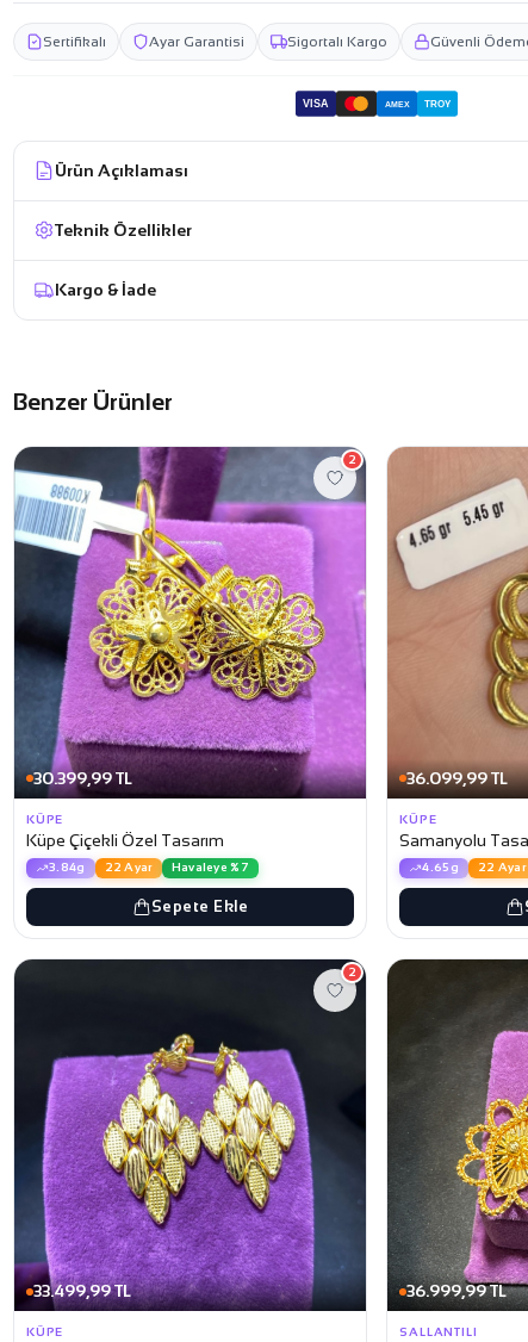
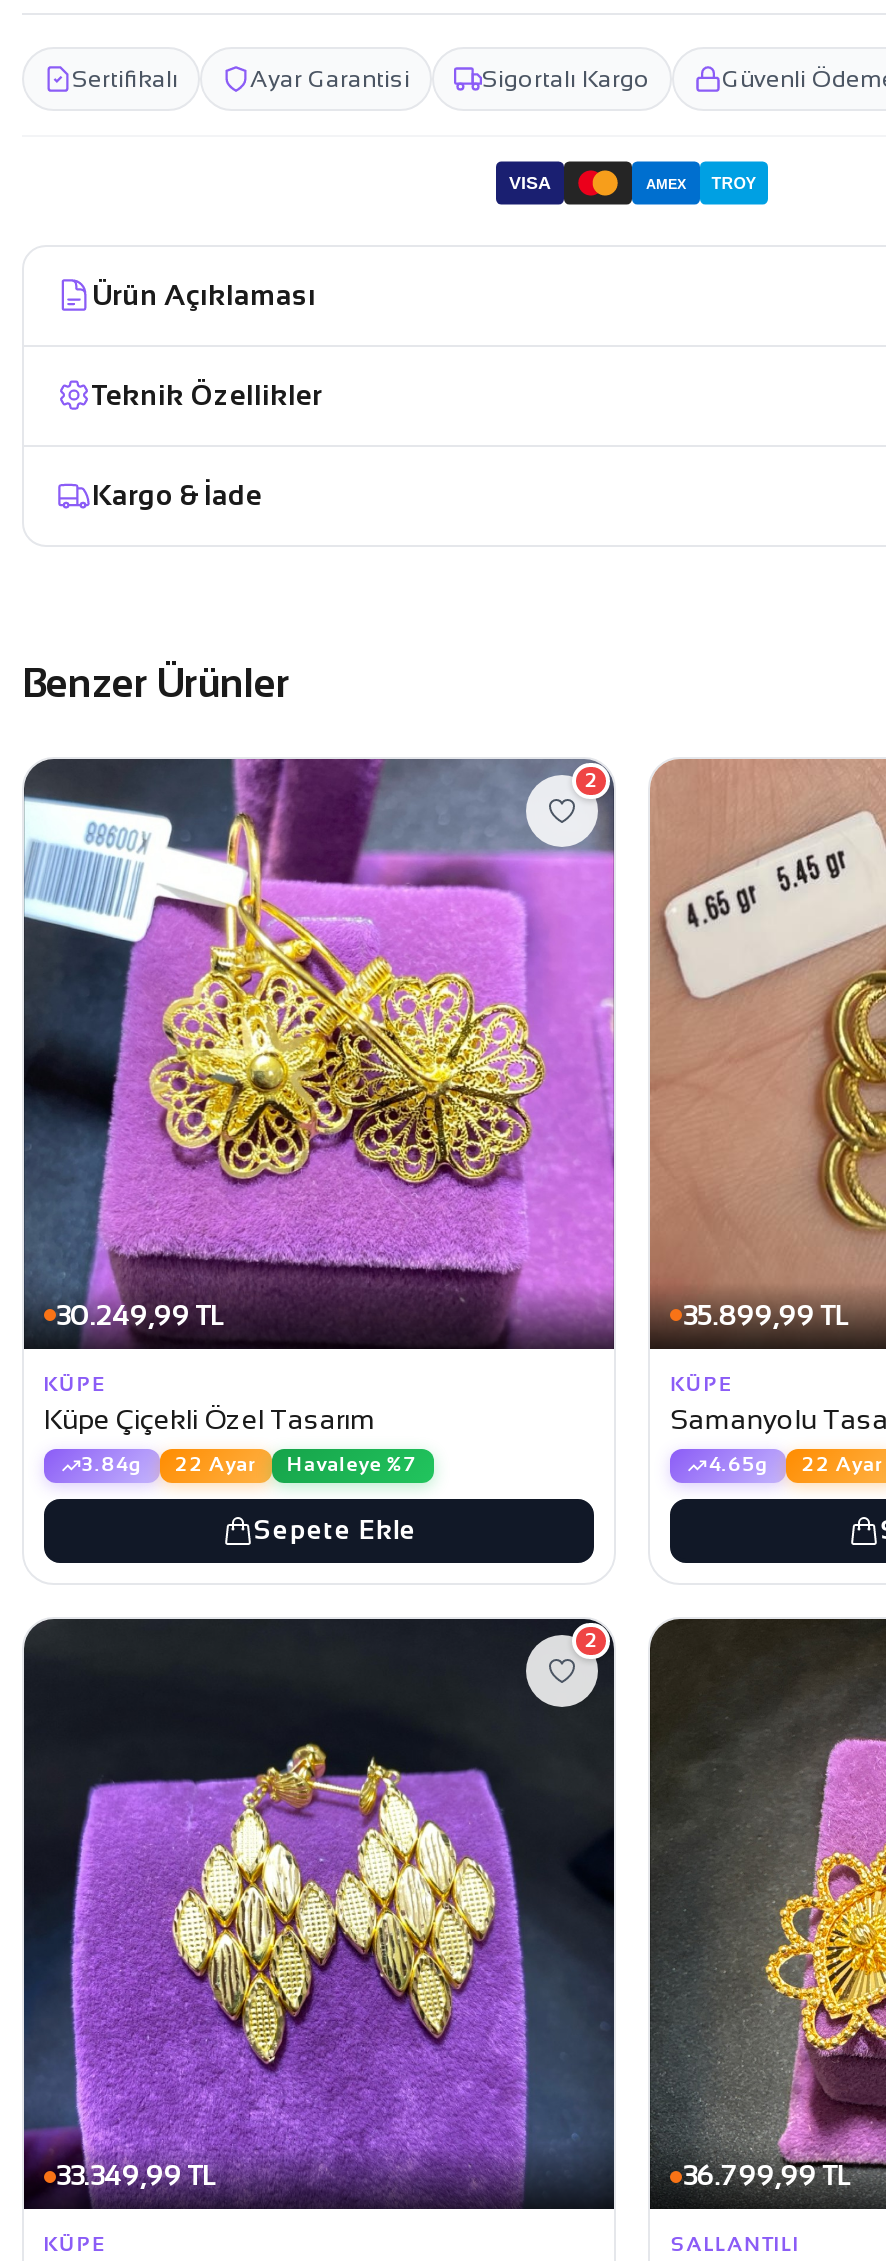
[33,769,132,788] 30.399,99 TL -> [56,1299,224,1331] 30.249,99 TL
[407,769,508,788] 36.099,99 TL -> [683,1299,849,1331] 35.899,99 TL
[33,1282,131,1301] 33.499,99 TL -> [56,2160,216,2192] 33.349,99 TL
[407,1282,507,1301] 36.999,99 TL -> [683,2160,851,2192] 36.799,99 TL

